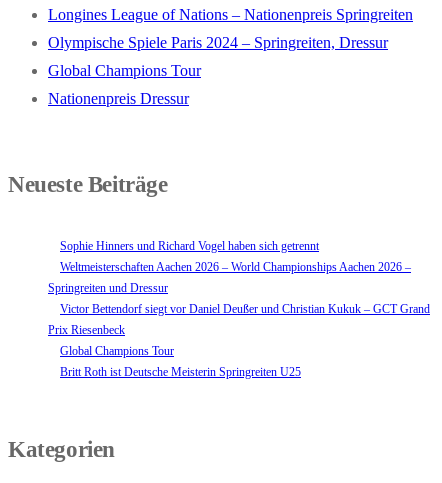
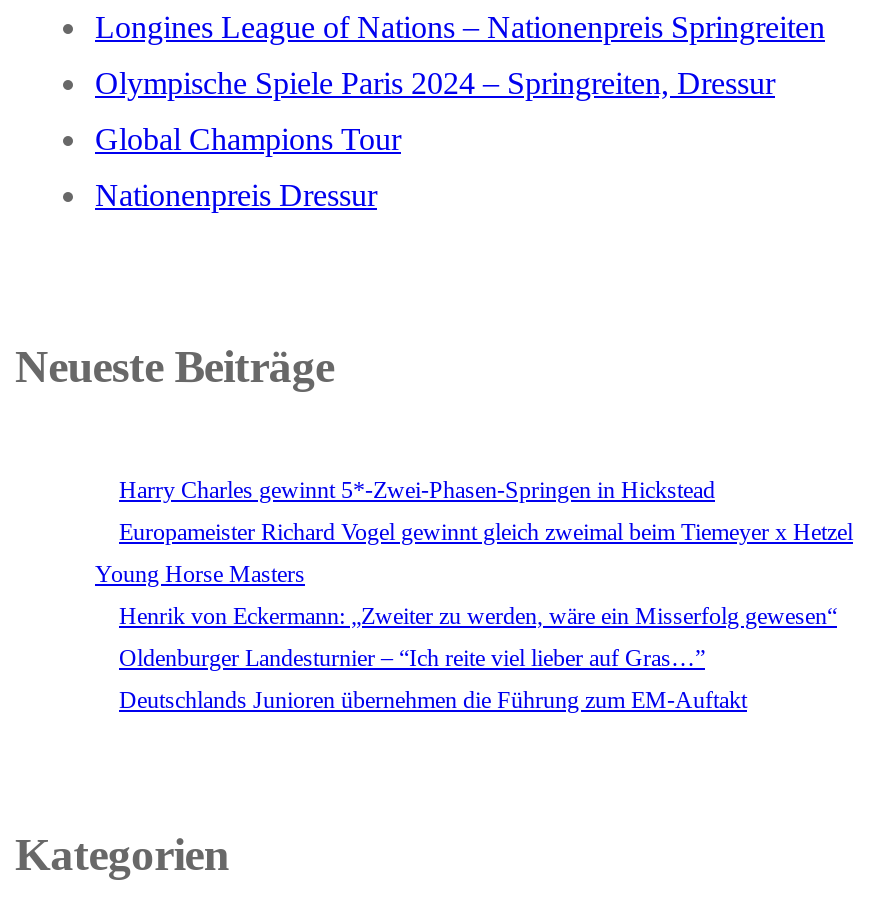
[48,239,430,379] Sophie Hinners und Richard Vogel haben sich getrennt | Weltmeisterschaften Aachen 2026 – World Championships Aachen 2026 – | Springreiten und Dressur | Victor Bettendorf siegt vor Daniel Deußer und Christian Kukuk – GCT Grand | Prix Riesenbeck | Global Champions Tour | Britt Roth ist Deutsche Meisterin Springreiten U25 -> [95,475,853,713] Harry Charles gewinnt 5*-Zwei-Phasen-Springen in Hickstead | Europameister Richard Vogel gewinnt gleich zweimal beim Tiemeyer x Hetzel | Young Horse Masters | Henrik von Eckermann: „Zweiter zu werden, wäre ein Misserfolg gewesen“ | Oldenburger Landesturnier – “Ich reite viel lieber auf Gras…” | Deutschlands Junioren übernehmen die Führung zum EM-Auftakt

